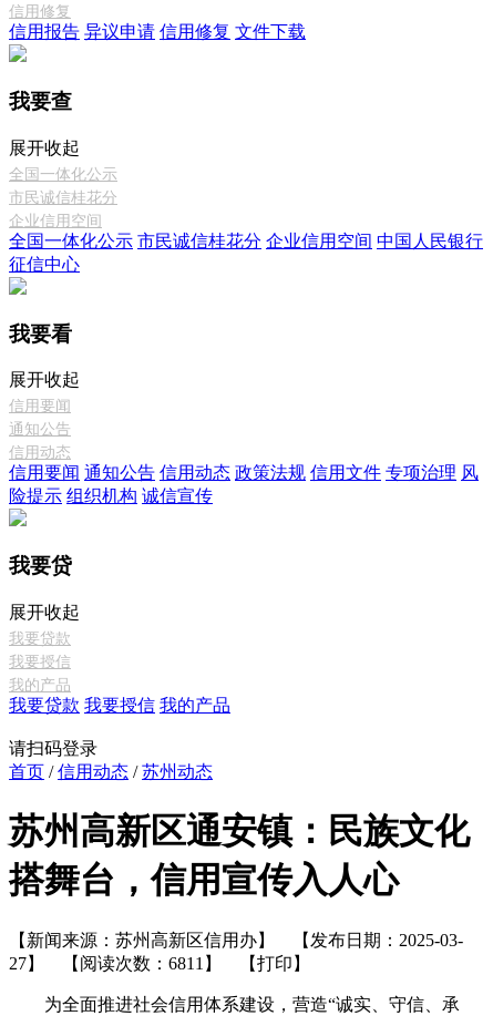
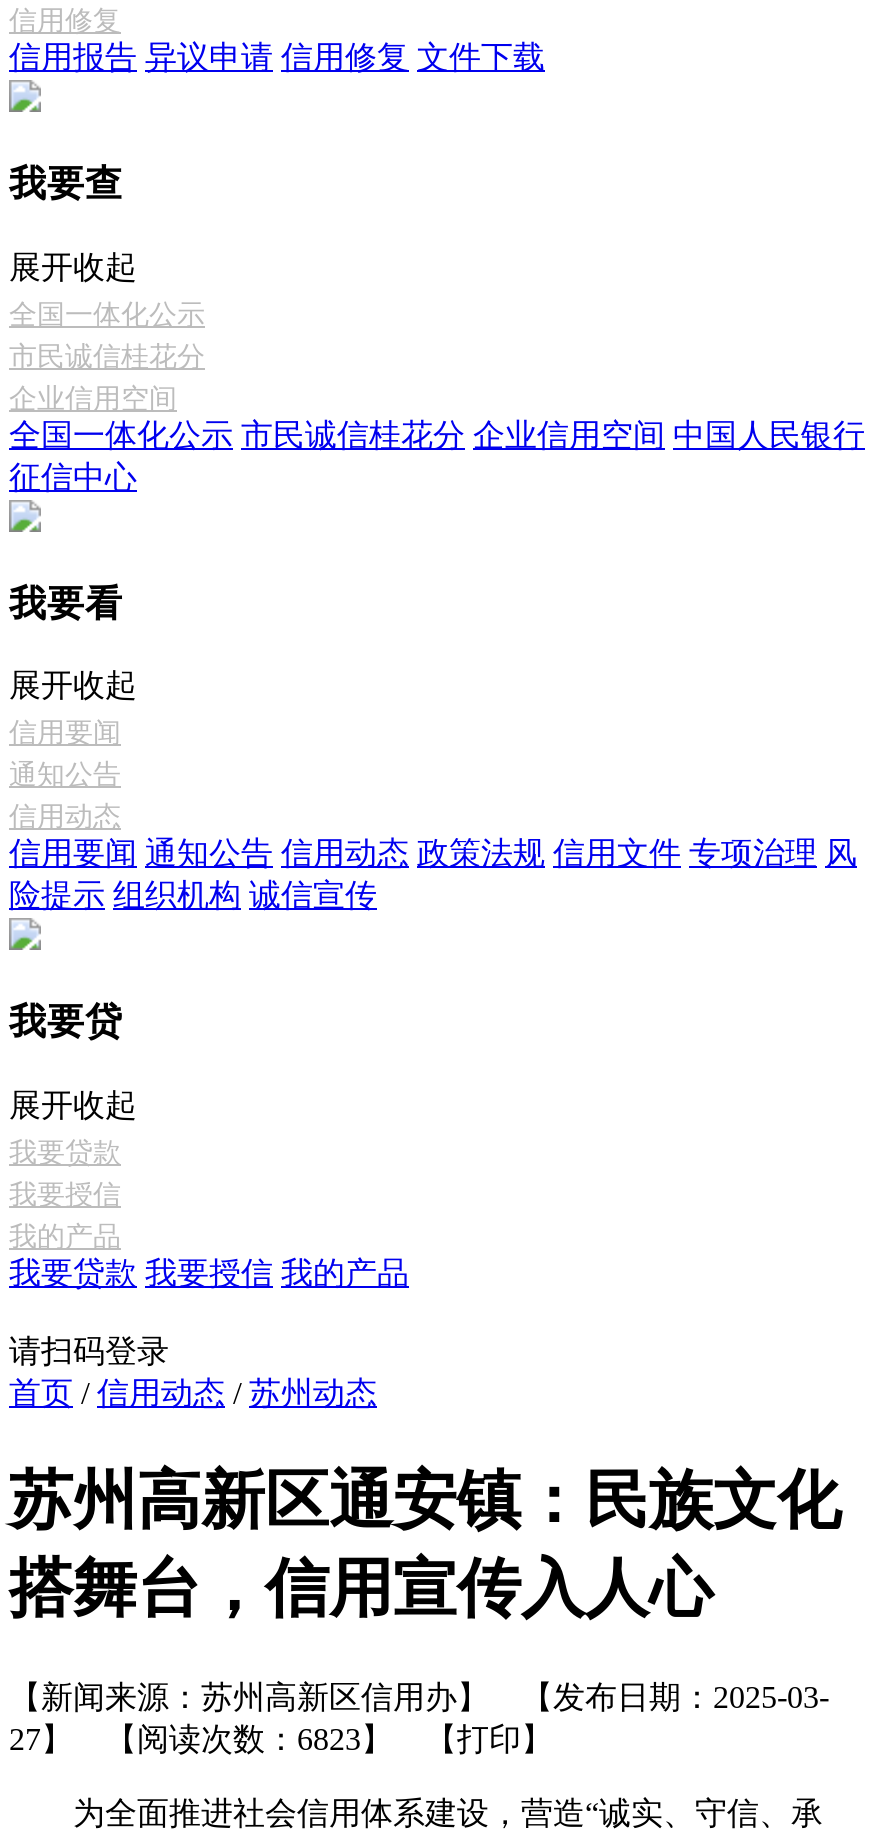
[9,954,310,972] 27】 【阅读次数：6811】【打印】 -> [9,1721,553,1755] 27】 【阅读次数：6823】【打印】

